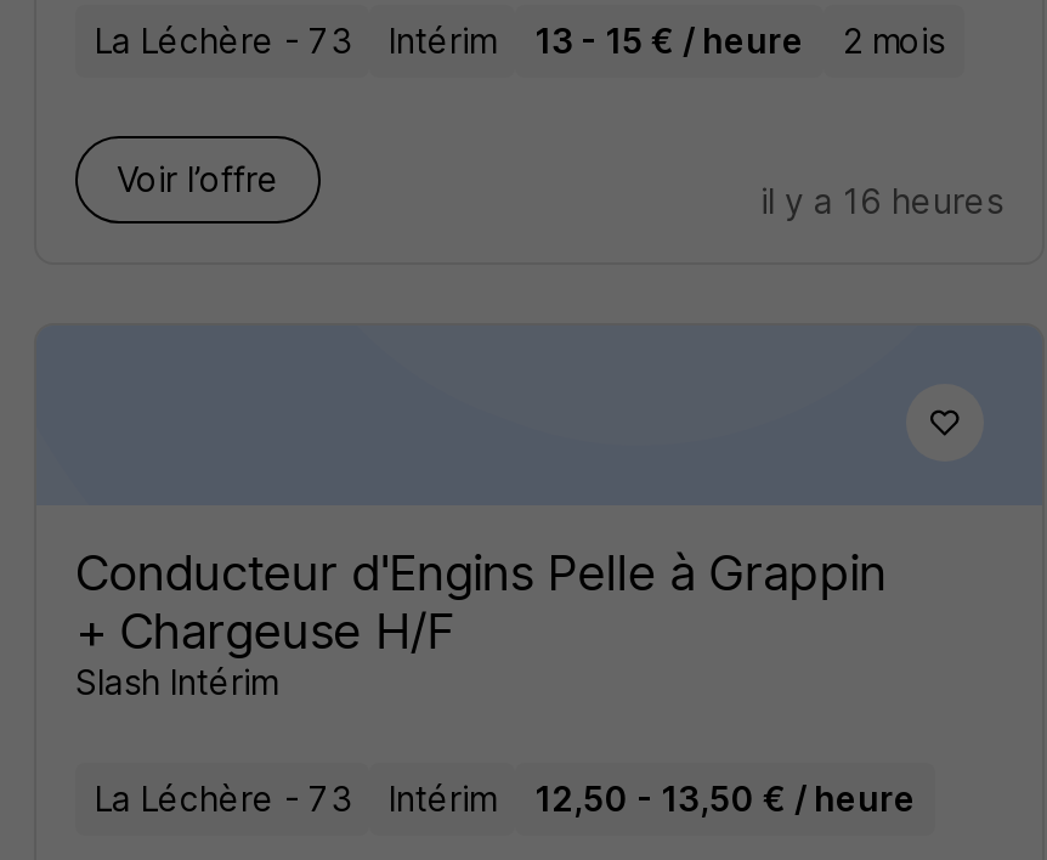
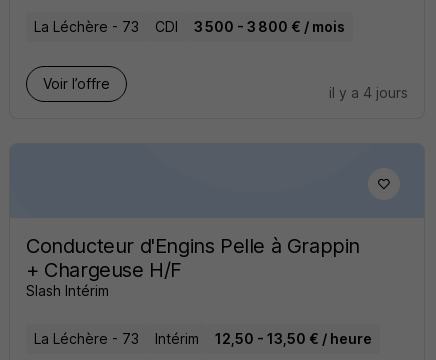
[389,19,945,61] Intérim | 13 - 15 € / heure | 2 mois -> [155,18,345,35] CDI | 3 500 - 3 800 € / mois
[760,180,1003,221] il y a 16 heures -> [329,84,408,101] il y a 4 jours

